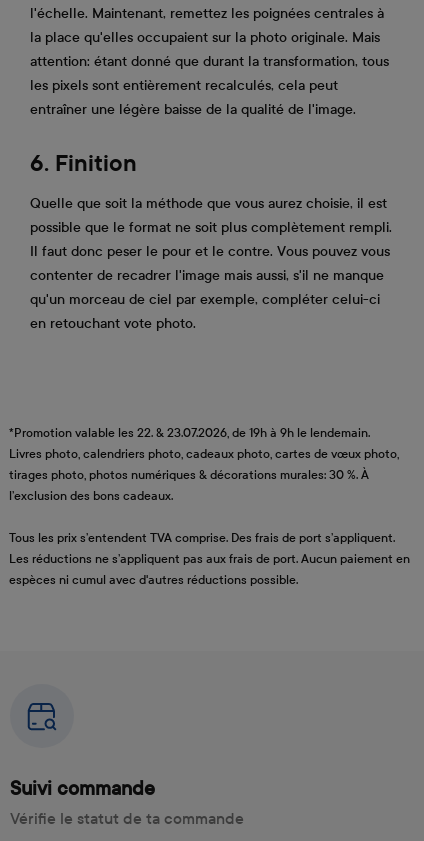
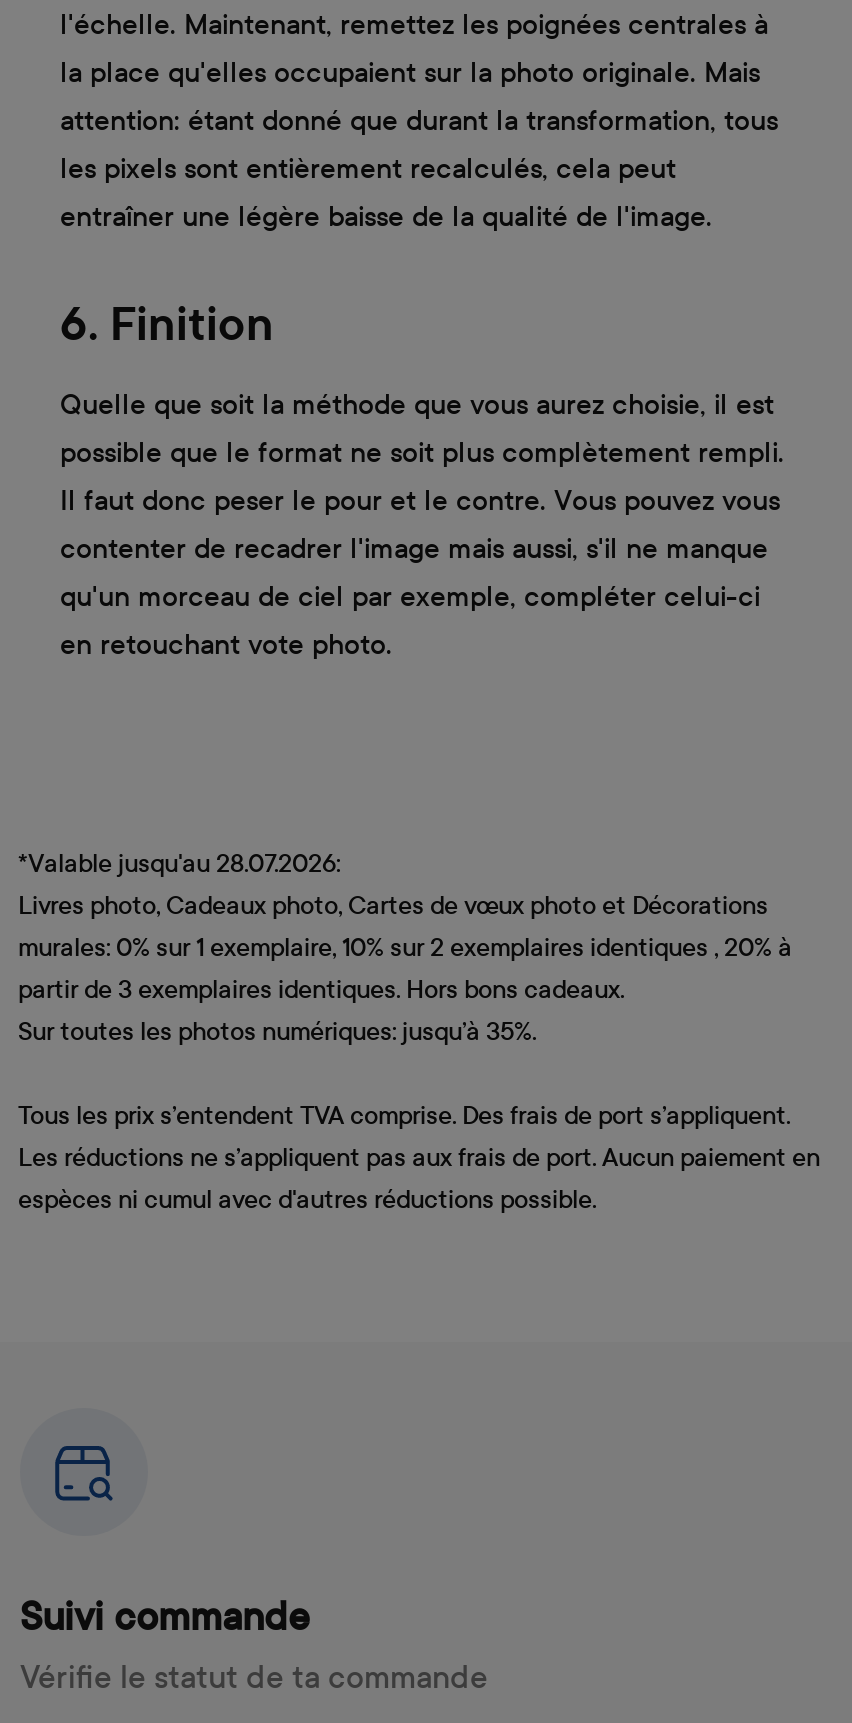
[9,426,399,503] *Promotion valable les 22. & 23.07.2026, de 19h à 9h le lendemain. | Livres photo, calendriers photo, cadeaux photo, cartes de vœux photo, | tirages photo, photos numériques & décorations murales: 30 %. À | l’exclusion des bons cadeaux. -> [18,850,792,1046] *Valable jusqu'au 28.07.2026: | Livres photo, Cadeaux photo, Cartes de vœux photo et Décorations | murales: 0% sur 1 exemplaire, 10% sur 2 exemplaires identiques , 20% à | partir de 3 exemplaires identiques. Hors bons cadeaux. | Sur toutes les photos numériques: jusqu’à 35%.

